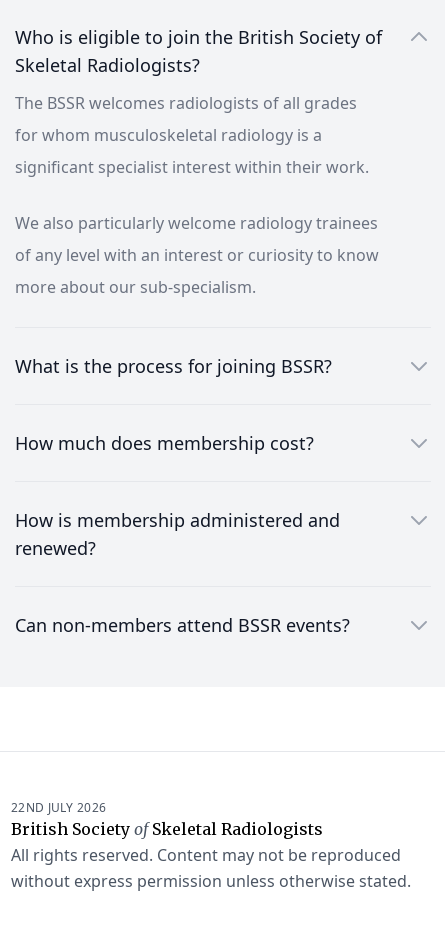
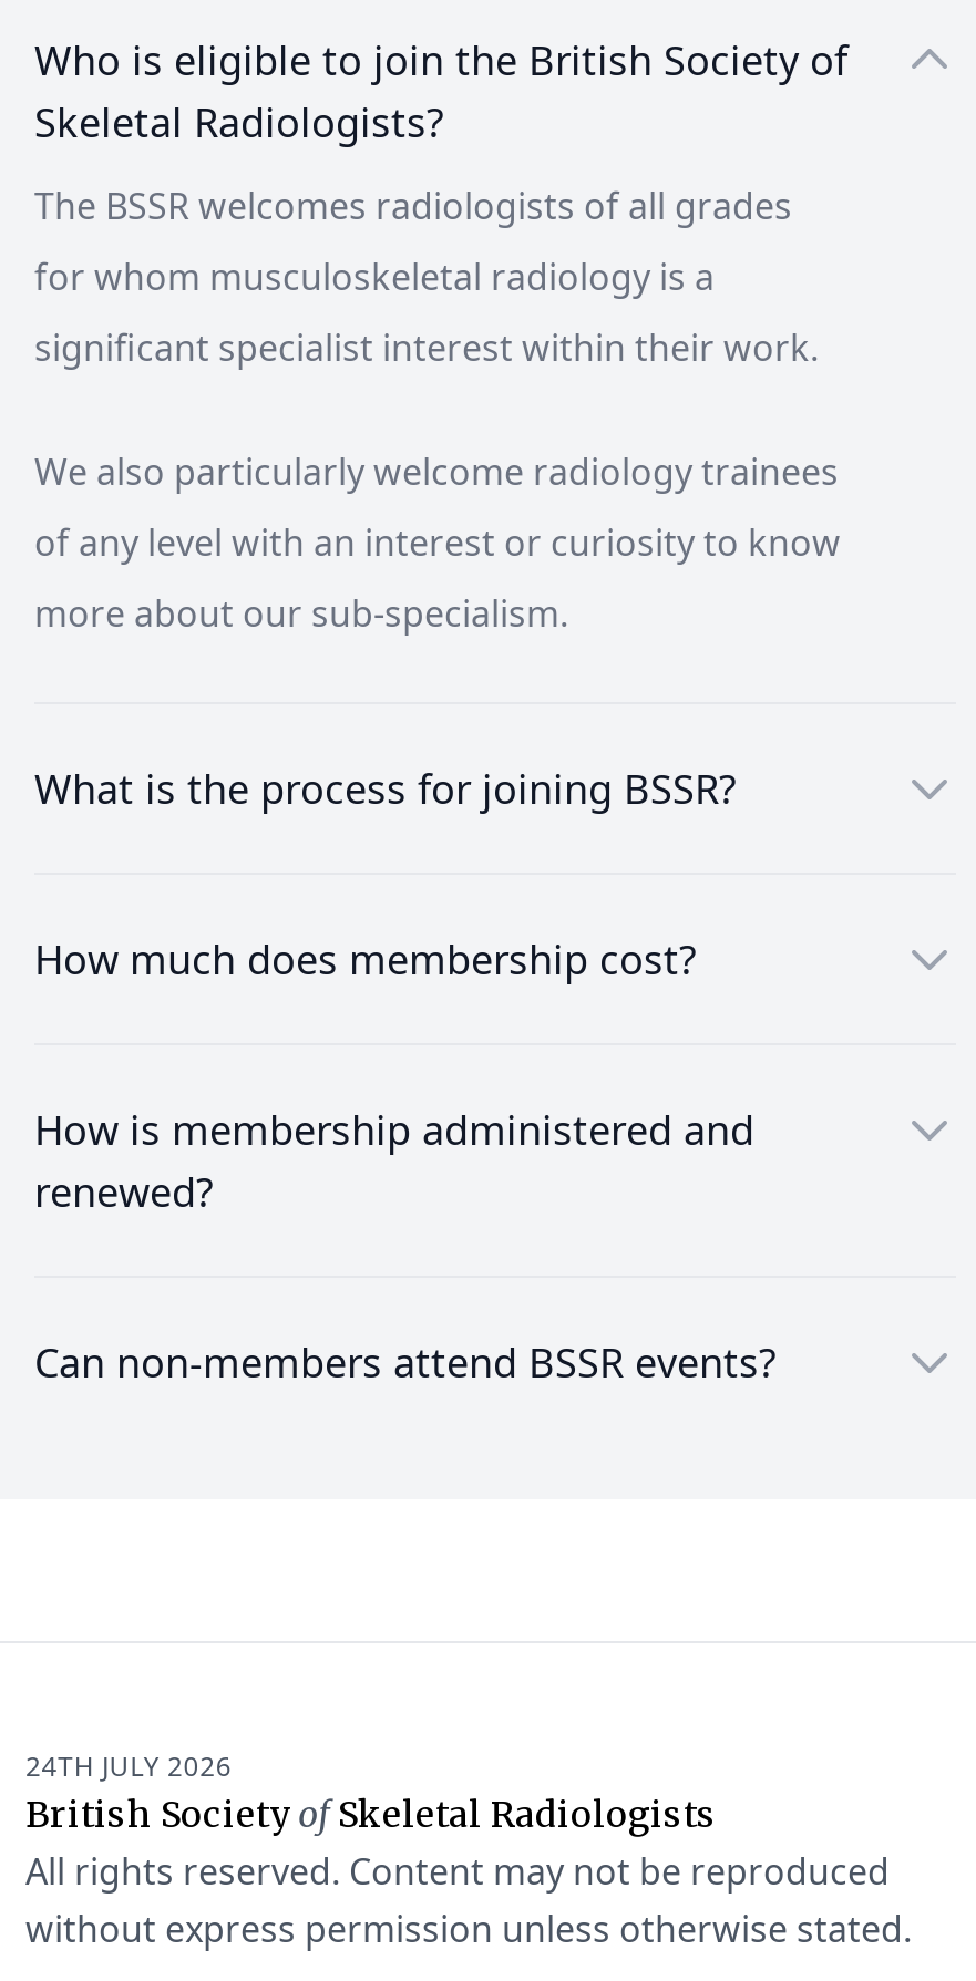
[11,799,106,816] 22ND JULY 2026 -> [25,1746,232,1784] 24TH JULY 2026

